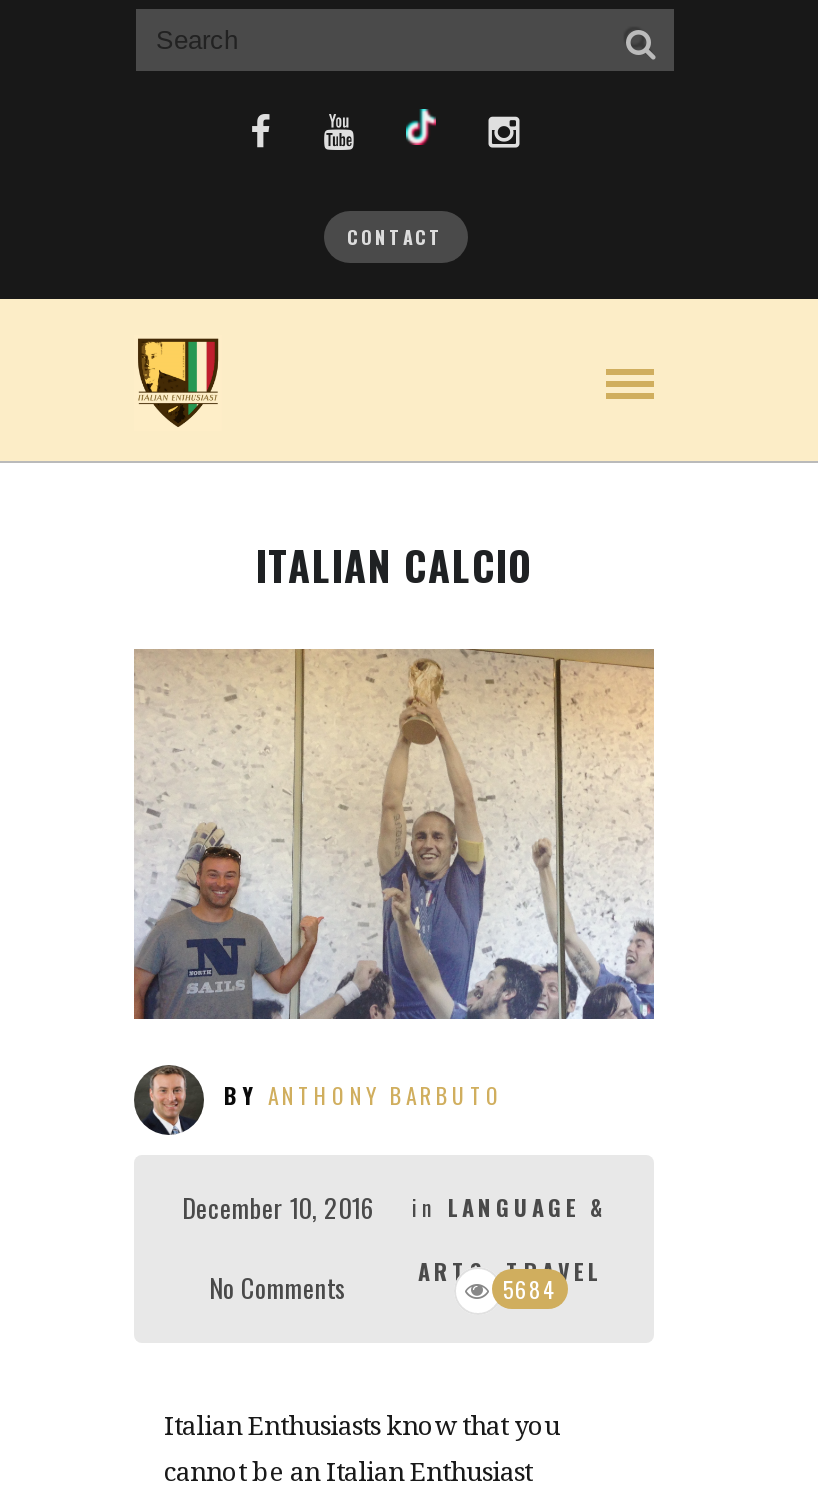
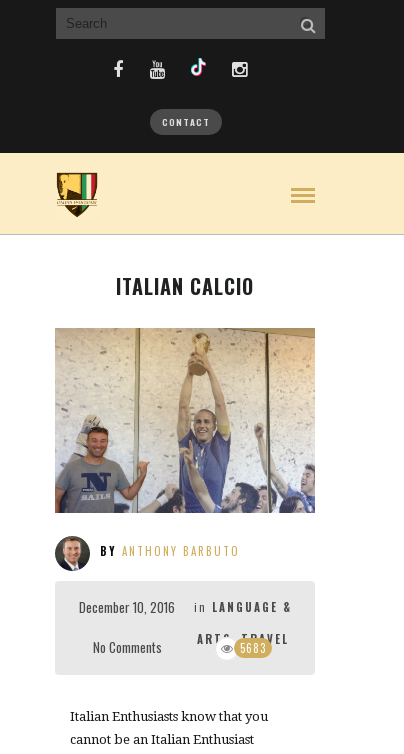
[503,1274,555,1306] 5684 -> [239,640,265,656] 5683

